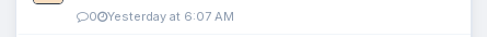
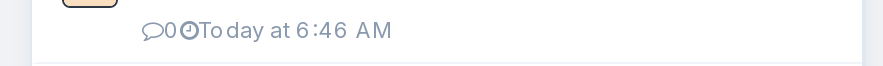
[107,9,234,24] Yesterday at 6:07 AM -> [198,16,392,44] Today at 6:46 AM

